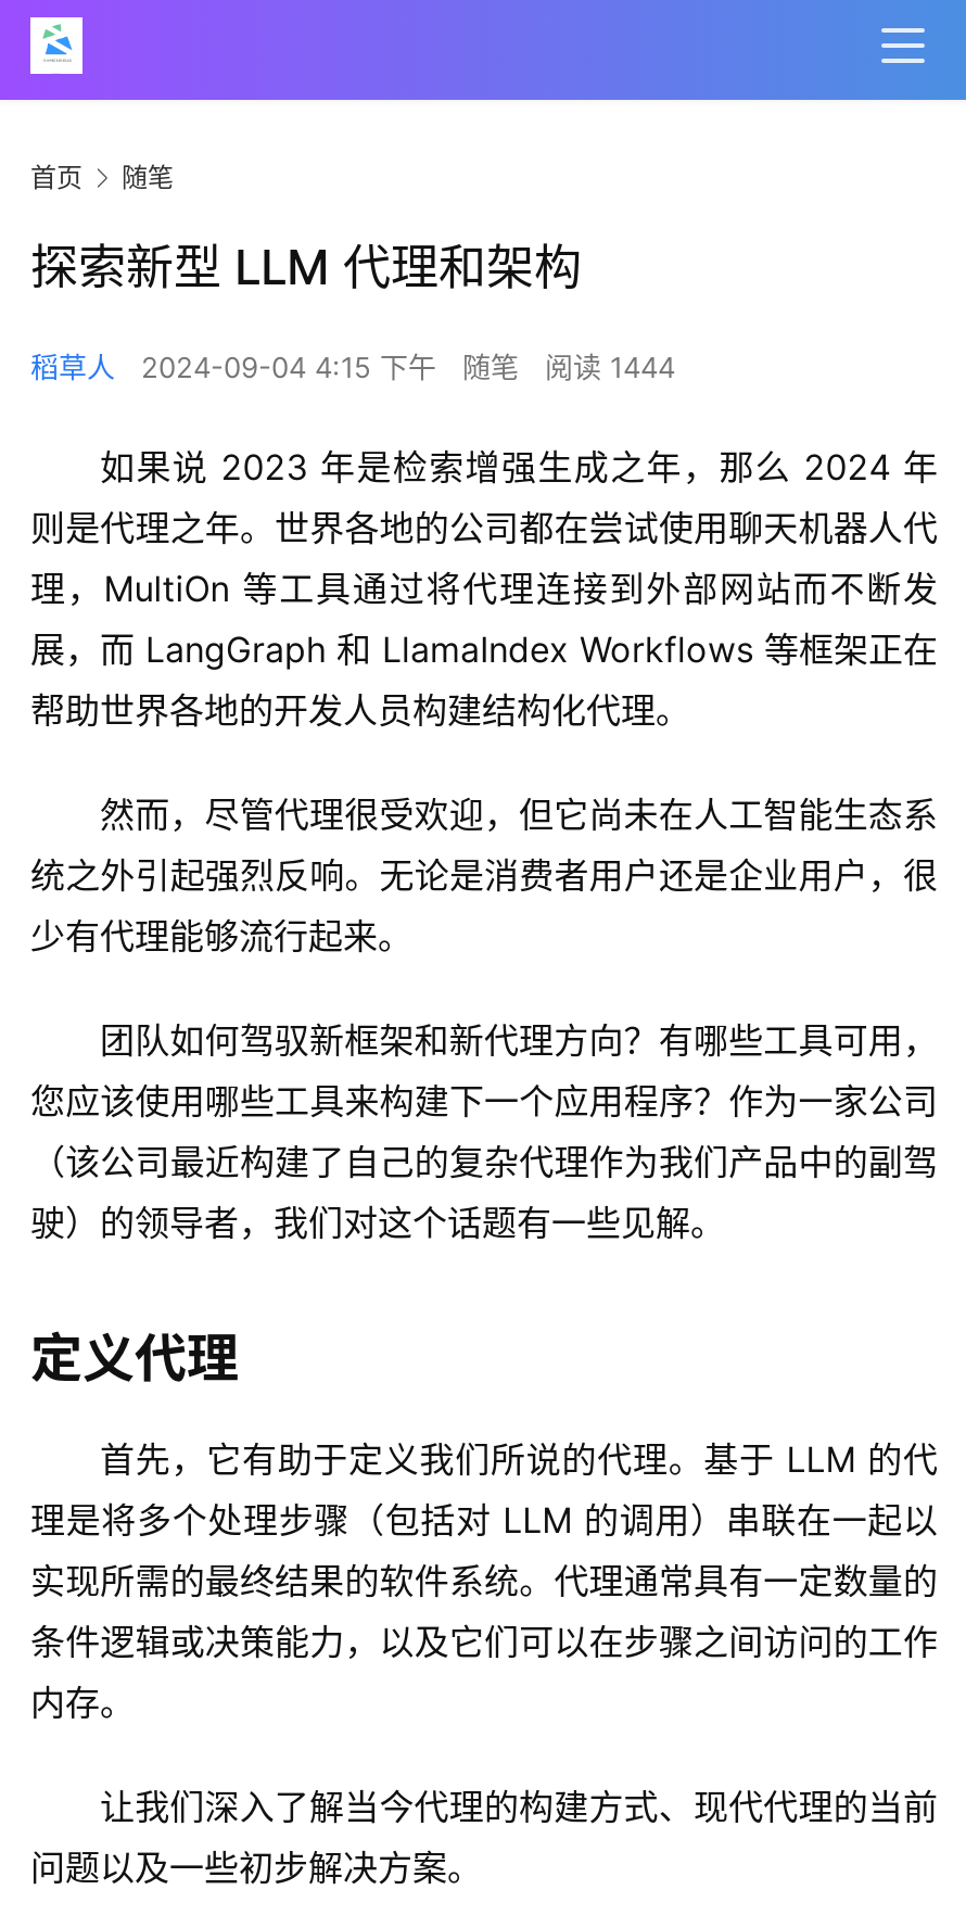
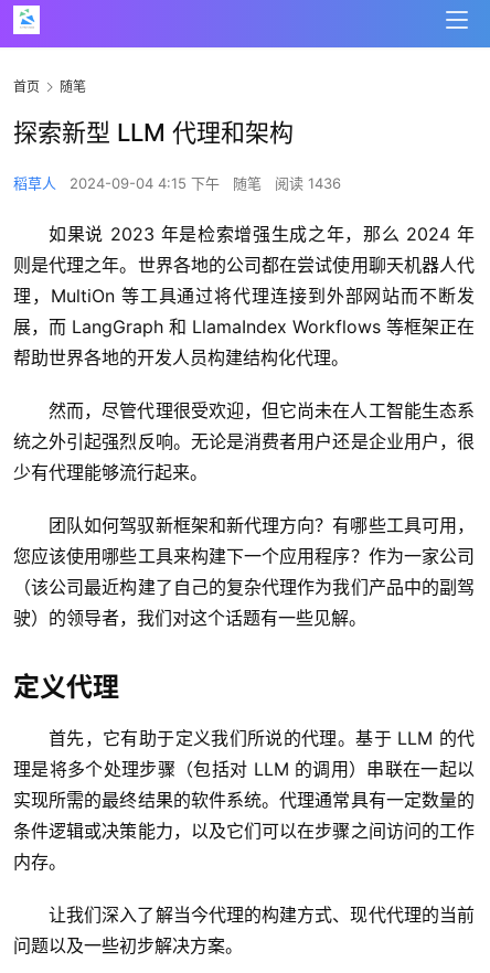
[30,350,675,385] 稻草人 2024-09-04 4:15 下午 随笔 阅读 1444 -> [13,175,341,192] 稻草人 2024-09-04 4:15 下午 随笔 阅读 1436

